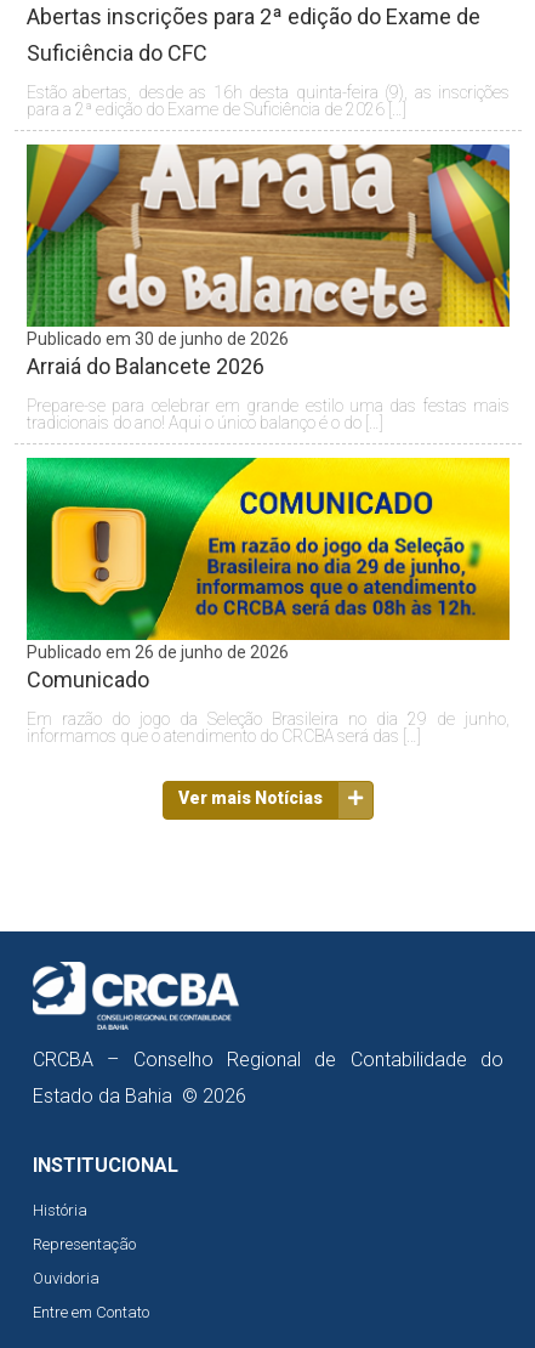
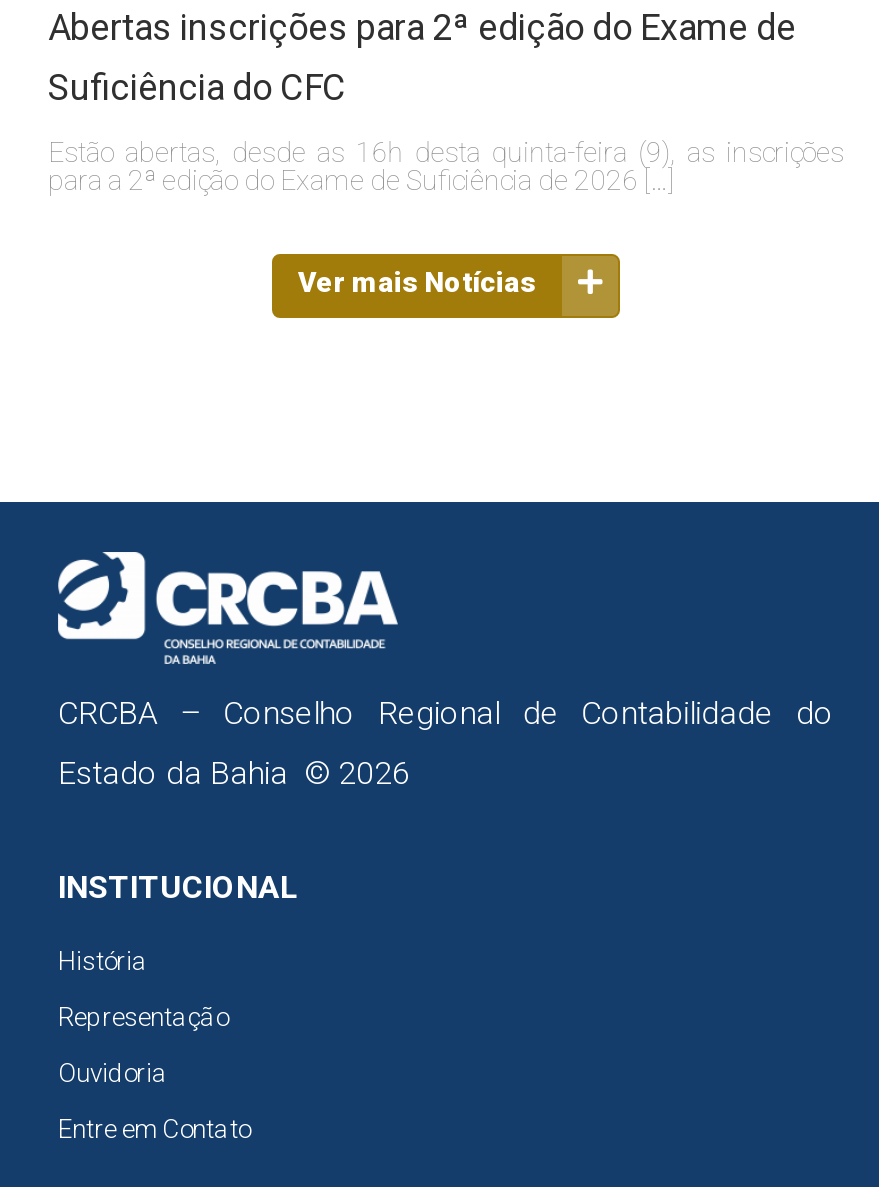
[25,143,511,432] [image] | Publicado em 30 de junho de 2026 | Arraiá do Balancete 2026 | Prepare-se para celebrar em grande estilo uma das festas mais | tradicionais do ano! Aqui o único balanço é o do […] -> none
[25,457,511,746] [image] | Publicado em 26 de junho de 2026 | Comunicado | Em razão do jogo da Seleção Brasileira no dia 29 de junho, | informamos que o atendimento do CRCBA será das […] -> none

